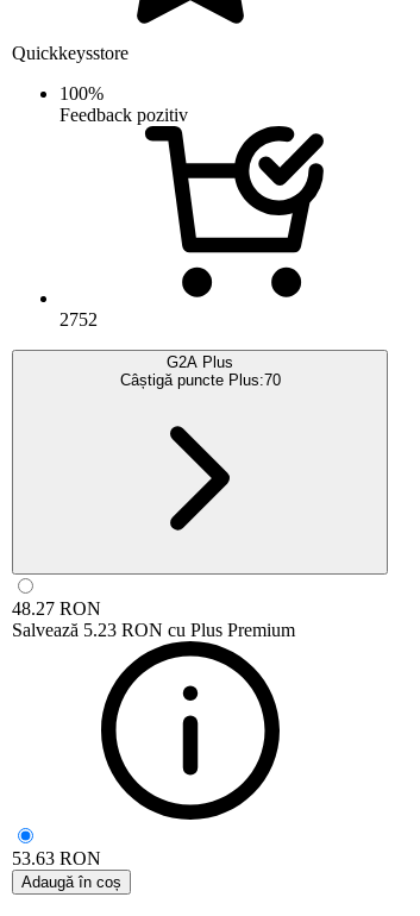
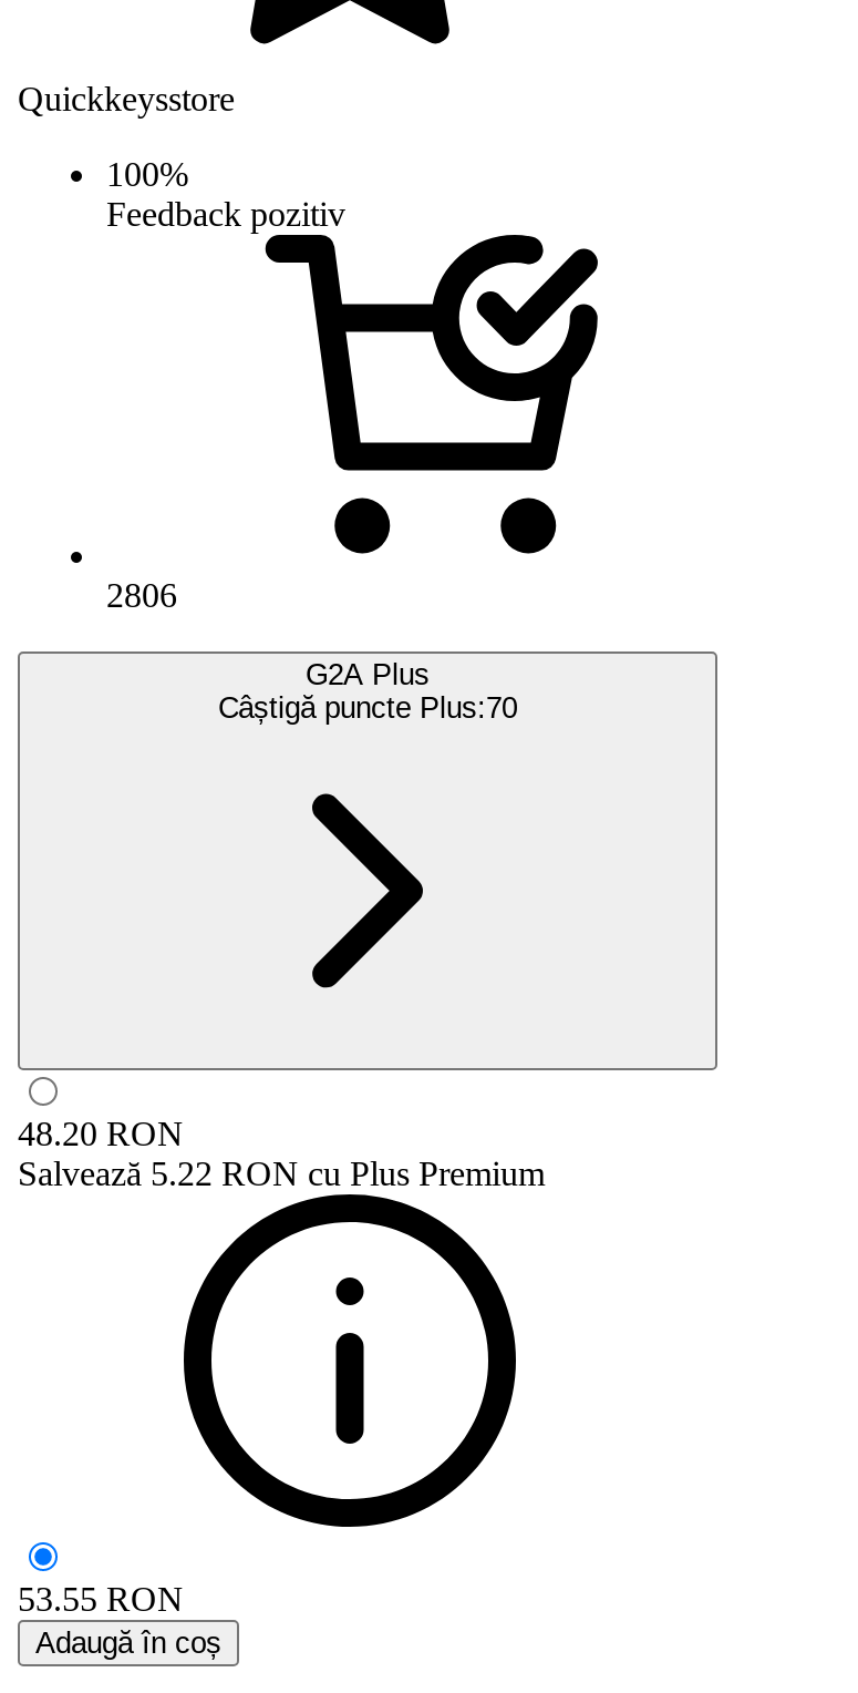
[59,309,98,329] 2752 -> [106,576,177,613] 2806
[12,598,101,618] 48.27 RON -> [18,1114,184,1152] 48.20 RON
[12,620,295,640] Salvează 5.23 RON cu Plus Premium -> [18,1154,545,1192] Salvează 5.22 RON cu Plus Premium
[12,848,101,868] 53.63 RON -> [18,1580,184,1617] 53.55 RON

